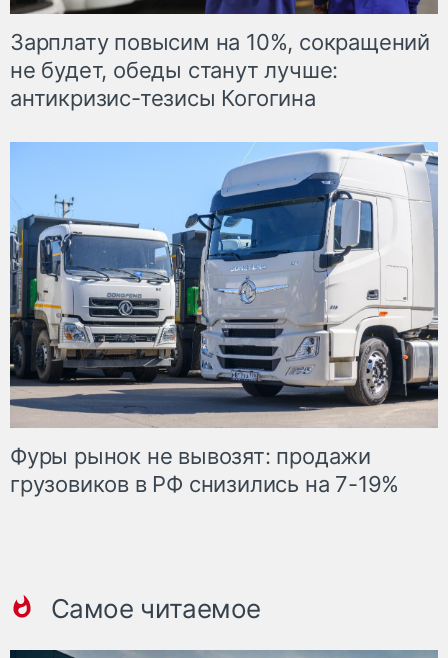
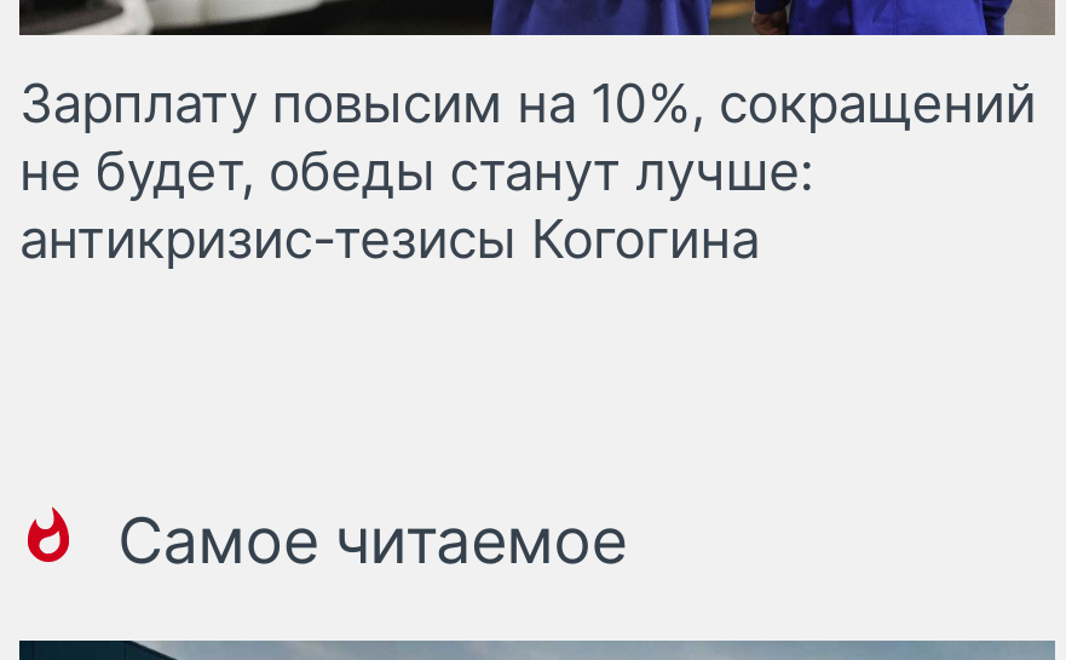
[9,141,438,497] [image] | Фуры рынок не вывозят: продажи | грузовиков в РФ снизились на 7-19% -> none

